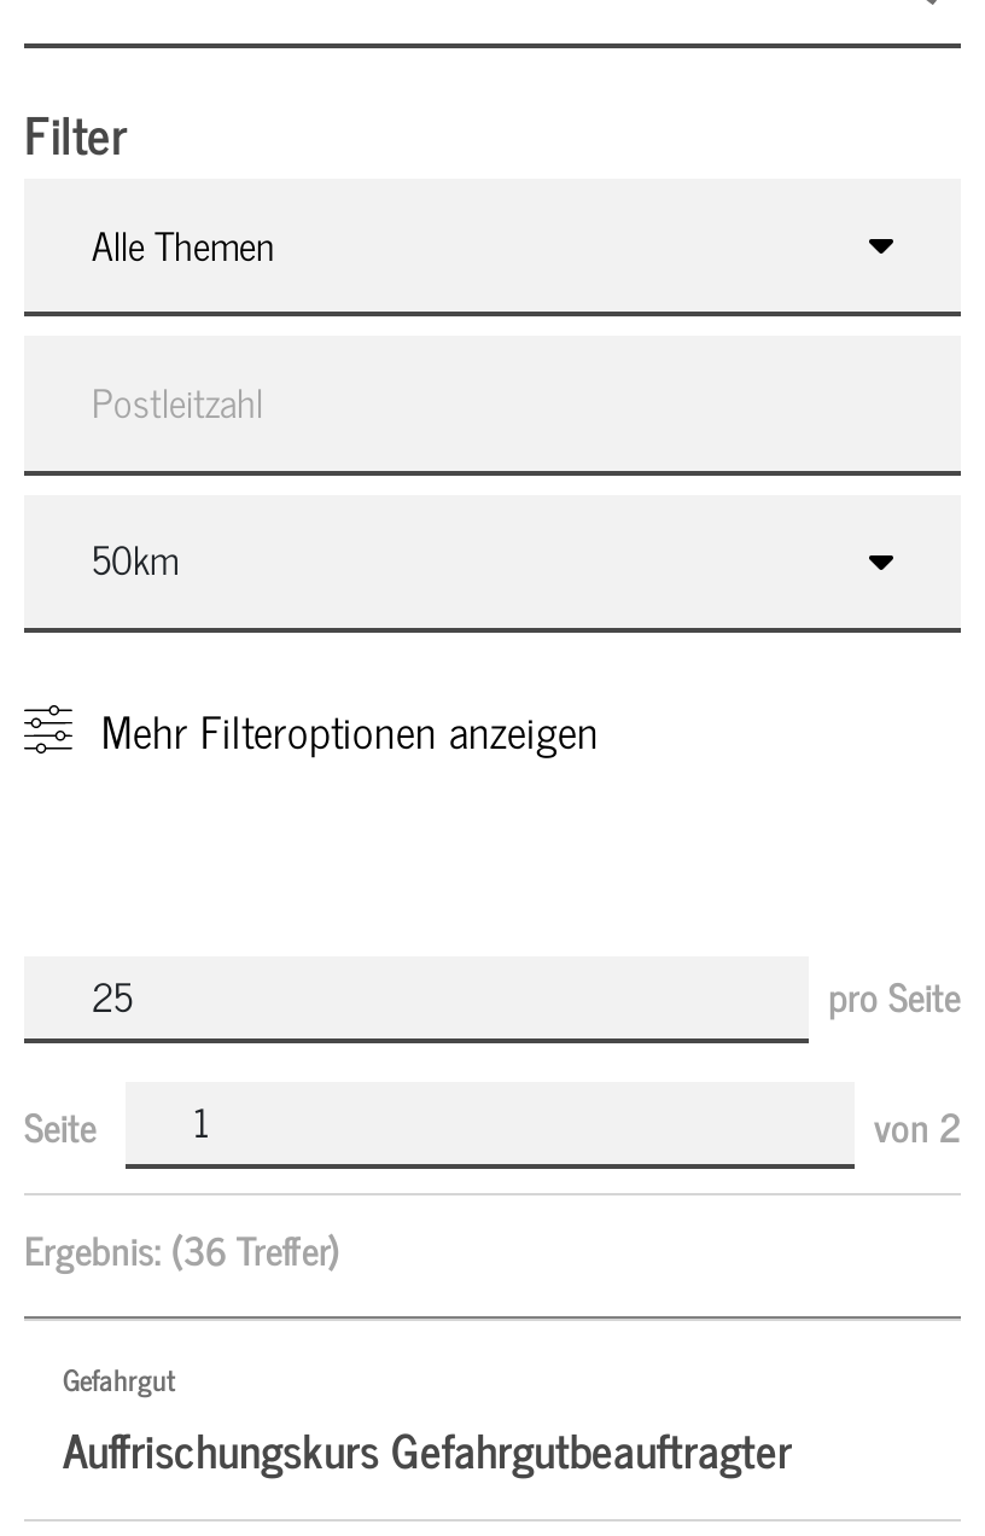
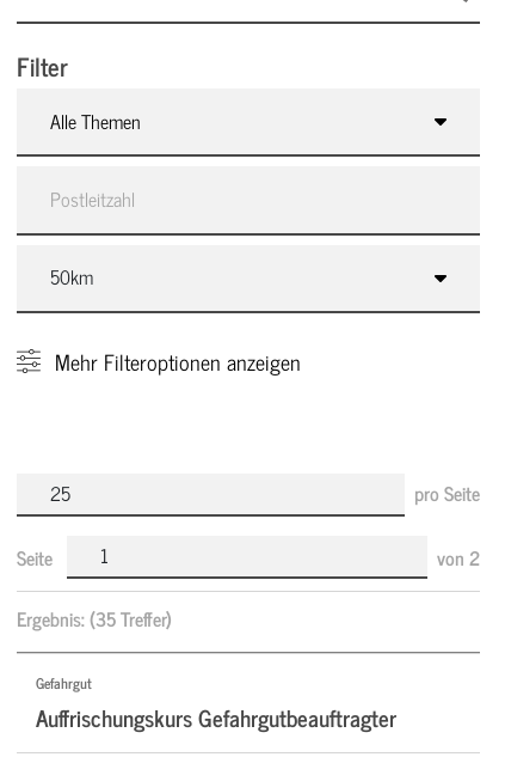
[24,1216,340,1279] Ergebnis: (36 Treffer) -> [17,602,172,633] Ergebnis: (35 Treffer)

